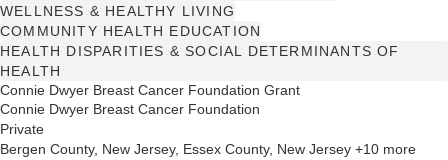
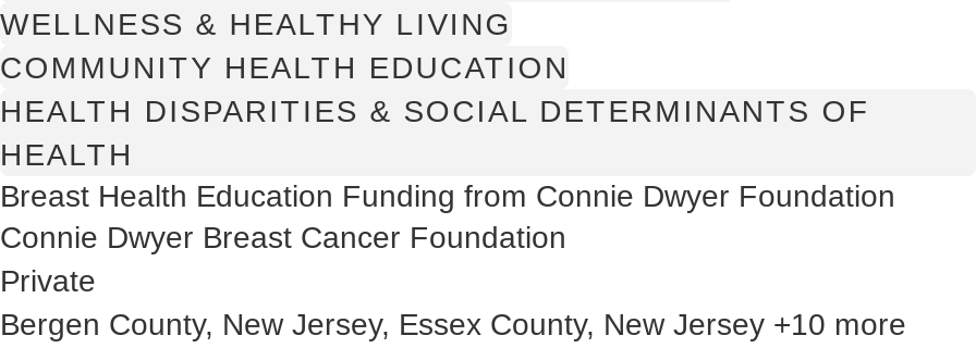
[0,82,300,98] Connie Dwyer Breast Cancer Foundation Grant -> [0,178,895,213] Breast Health Education Funding from Connie Dwyer Foundation

